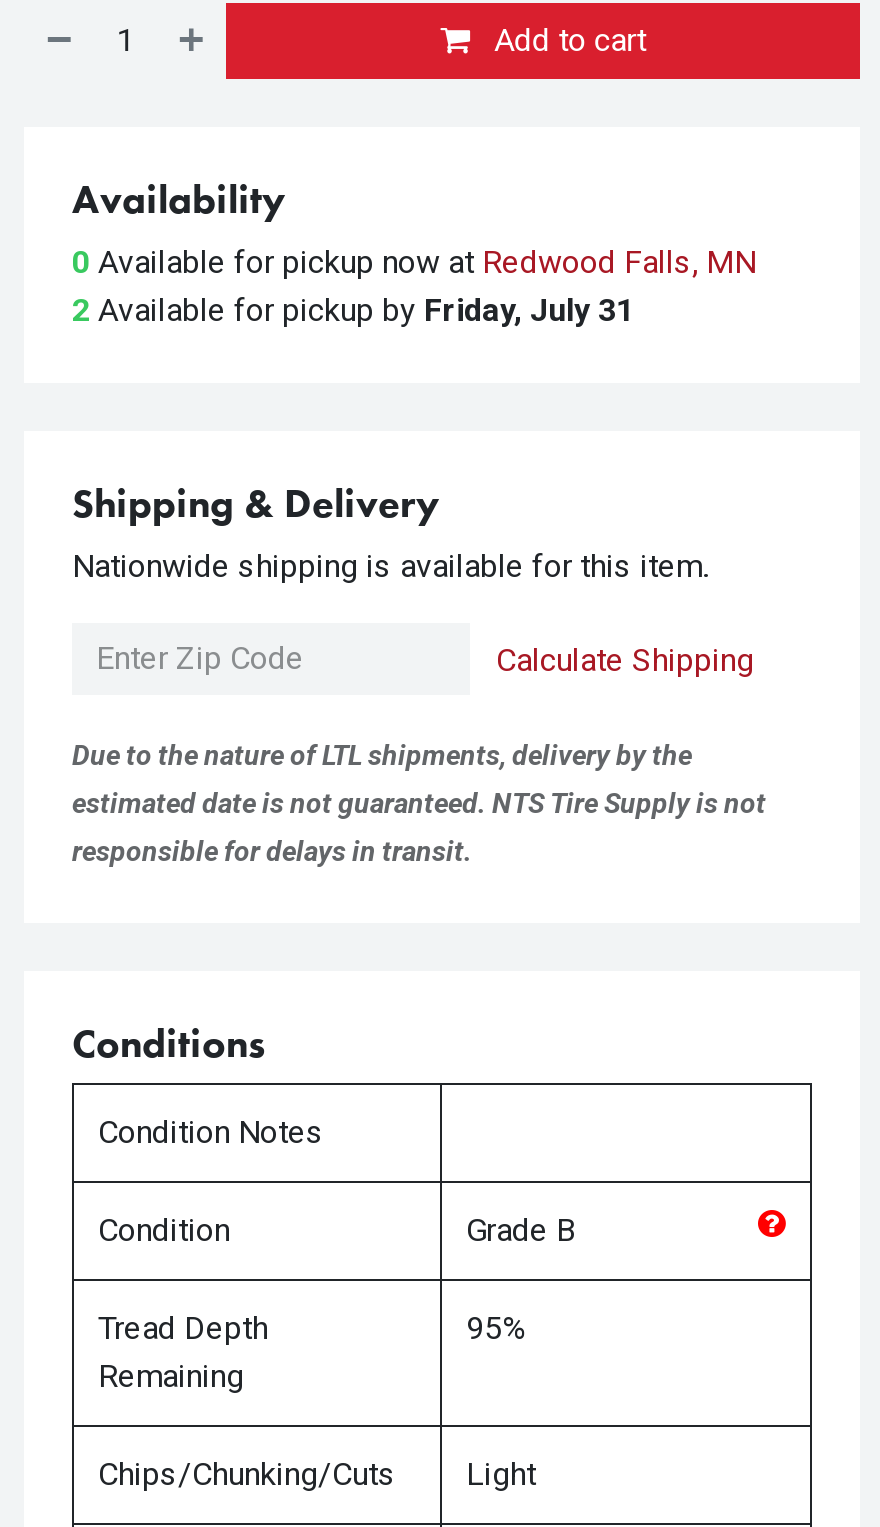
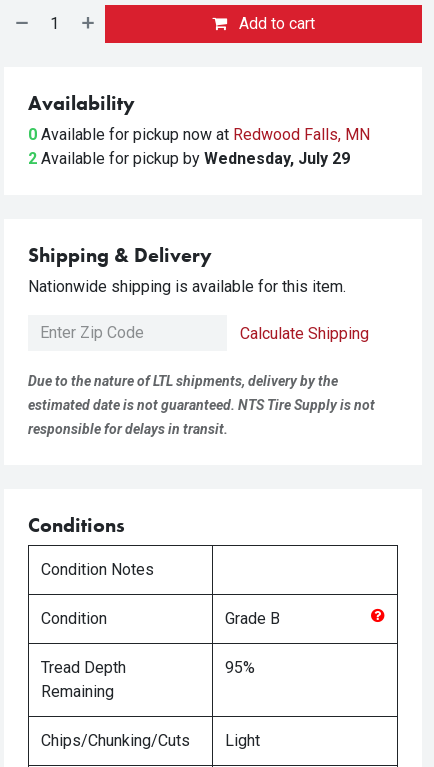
[72,291,634,329] 2 Available for pickup by Friday, July 31 -> [28,149,350,168] 2 Available for pickup by Wednesday, July 29

